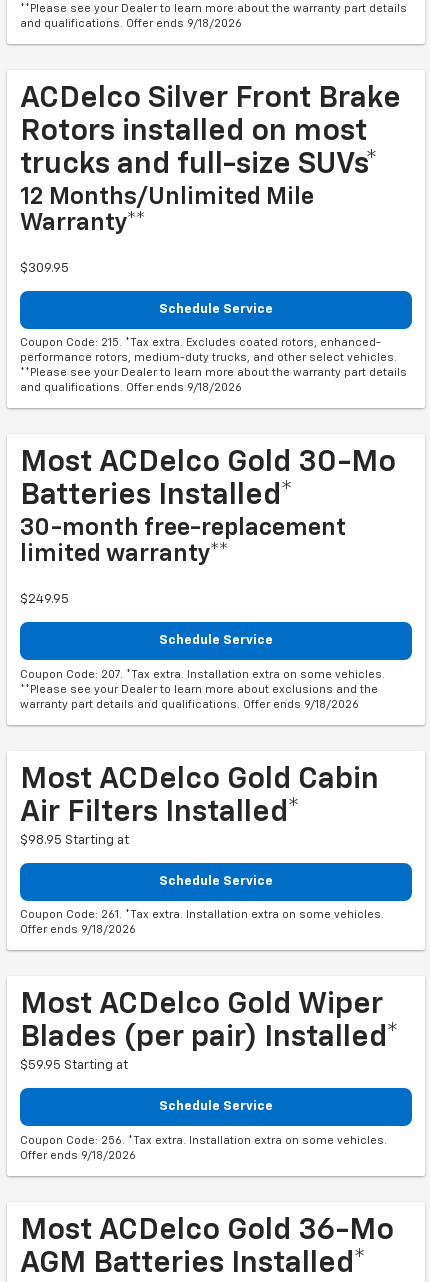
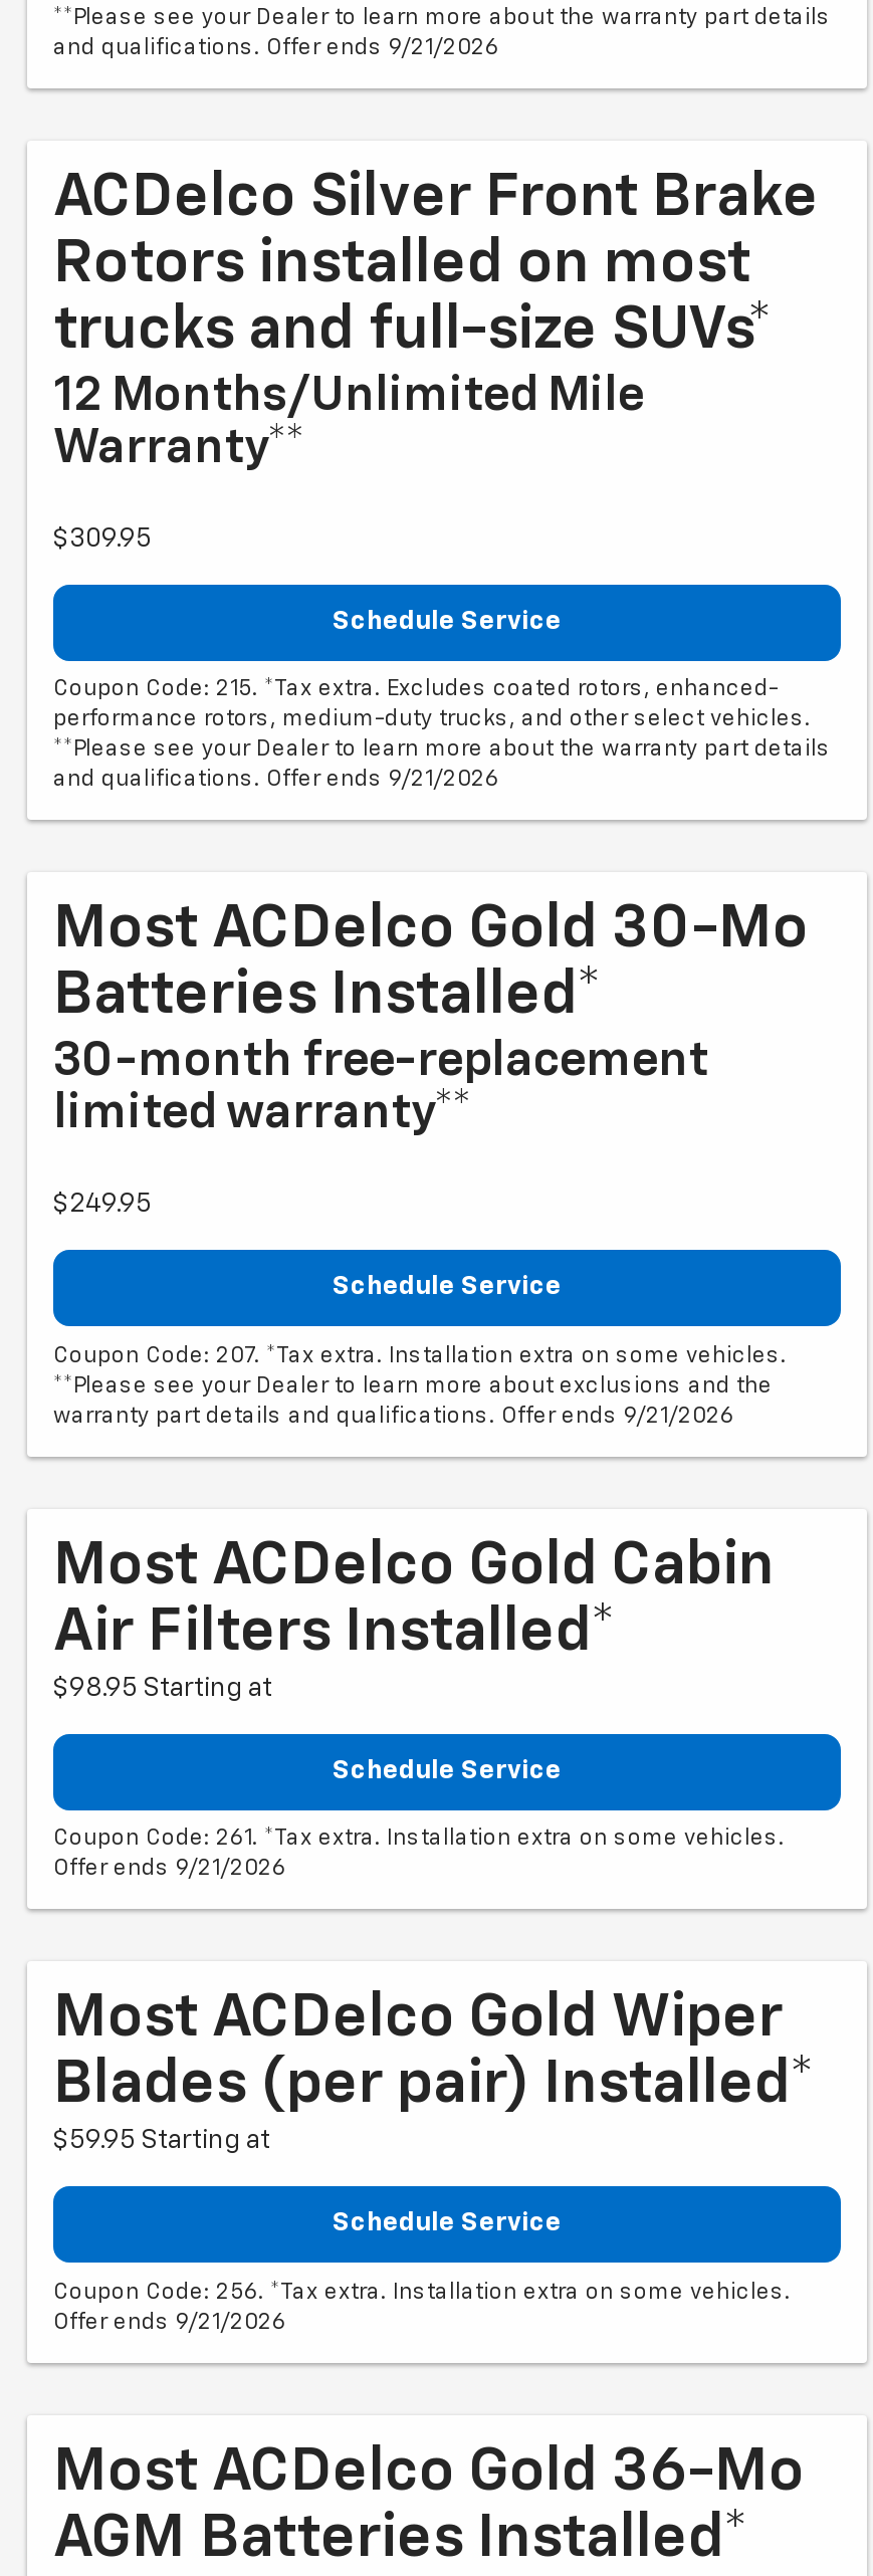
[20,18,242,29] and qualifications. Offer ends 9/18/2026 -> [53,36,499,58] and qualifications. Offer ends 9/21/2026
[20,382,242,393] and qualifications. Offer ends 9/18/2026 -> [53,769,499,791] and qualifications. Offer ends 9/21/2026
[20,699,359,710] warranty part details and qualifications. Offer ends 9/18/2026 -> [53,1405,734,1427] warranty part details and qualifications. Offer ends 9/21/2026
[20,924,136,935] Offer ends 9/18/2026 -> [53,1858,286,1880] Offer ends 9/21/2026
[20,1150,136,1161] Offer ends 9/18/2026 -> [53,2311,286,2333] Offer ends 9/21/2026

